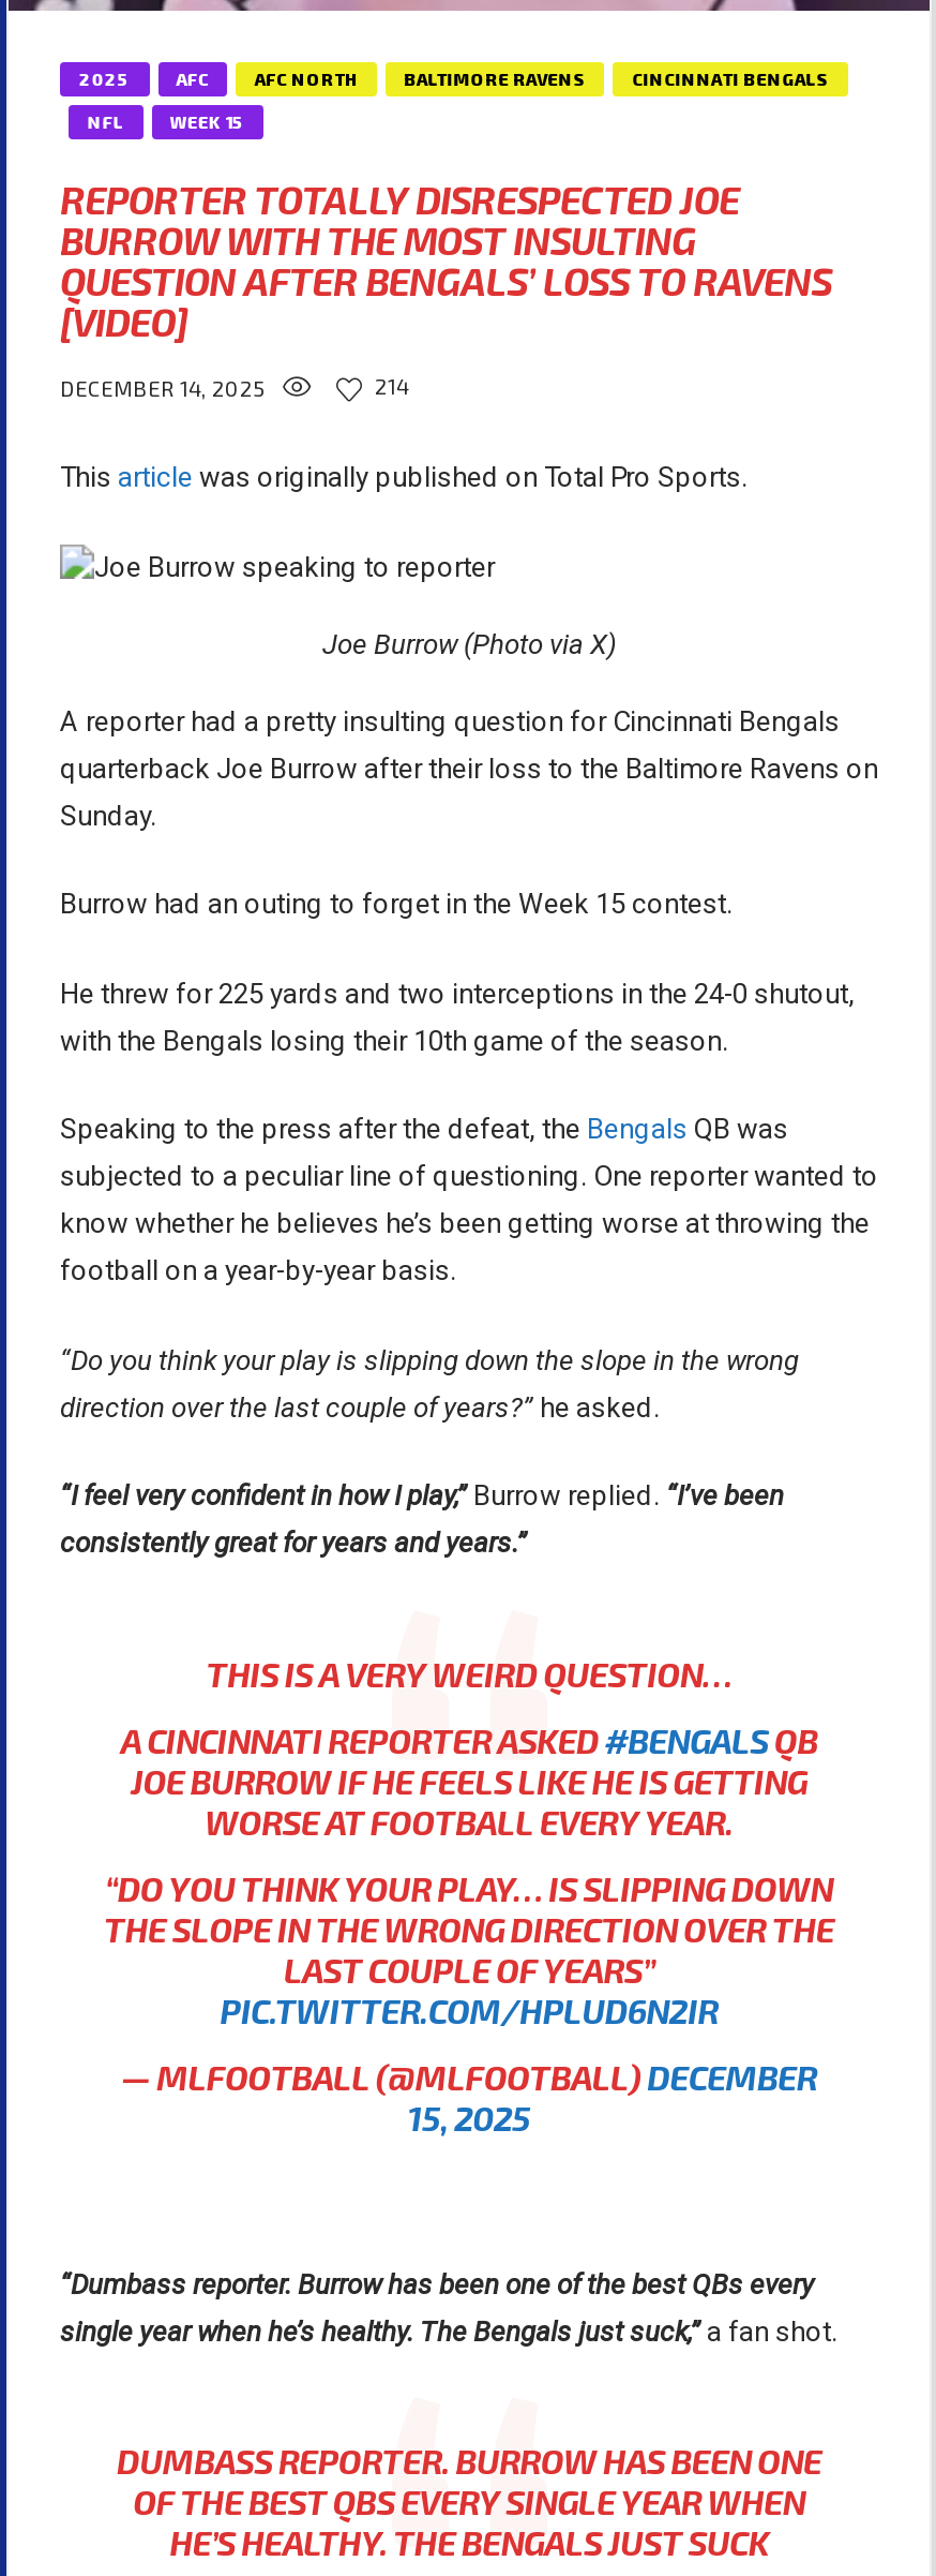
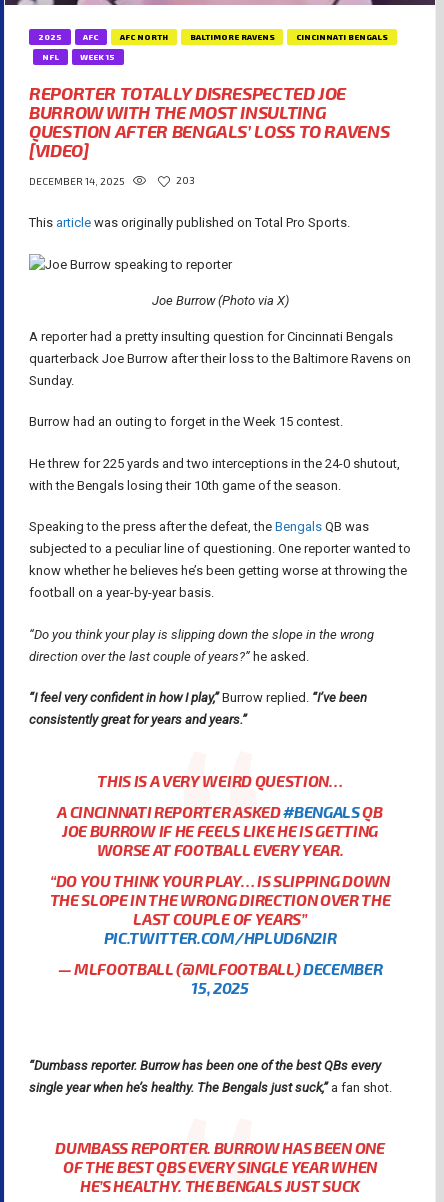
[375,374,409,400] 214 -> [176,174,195,186] 203

